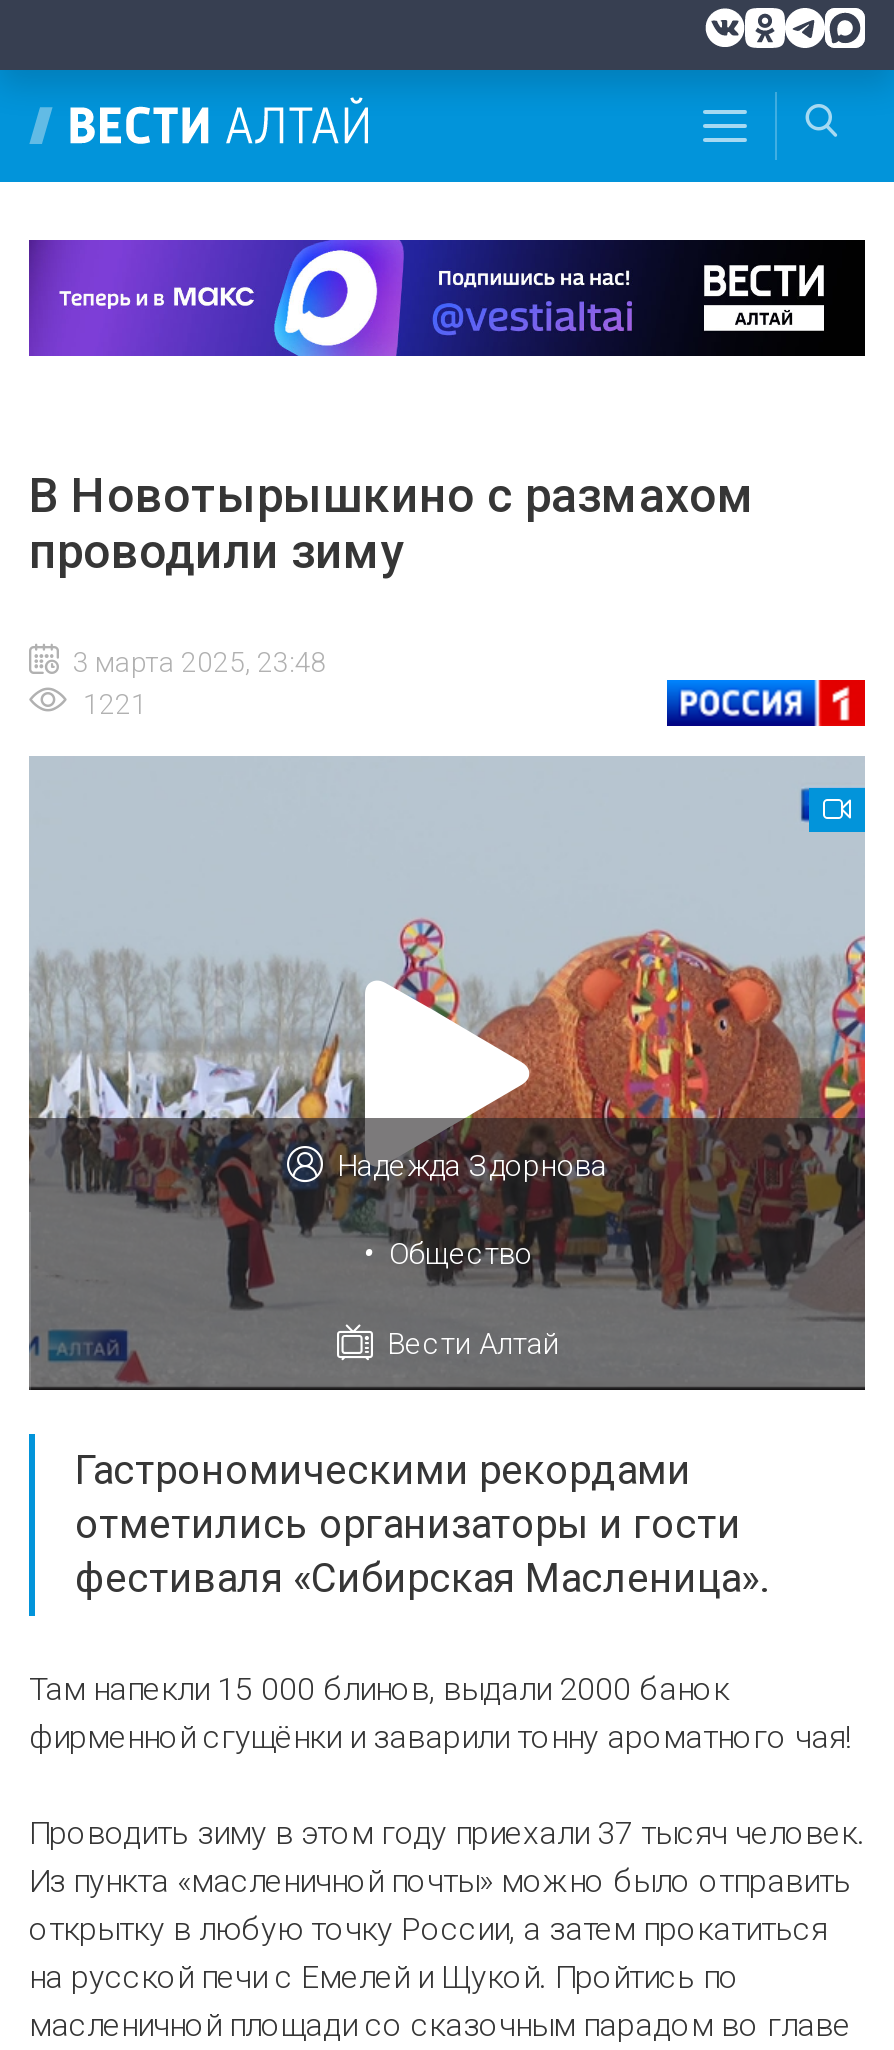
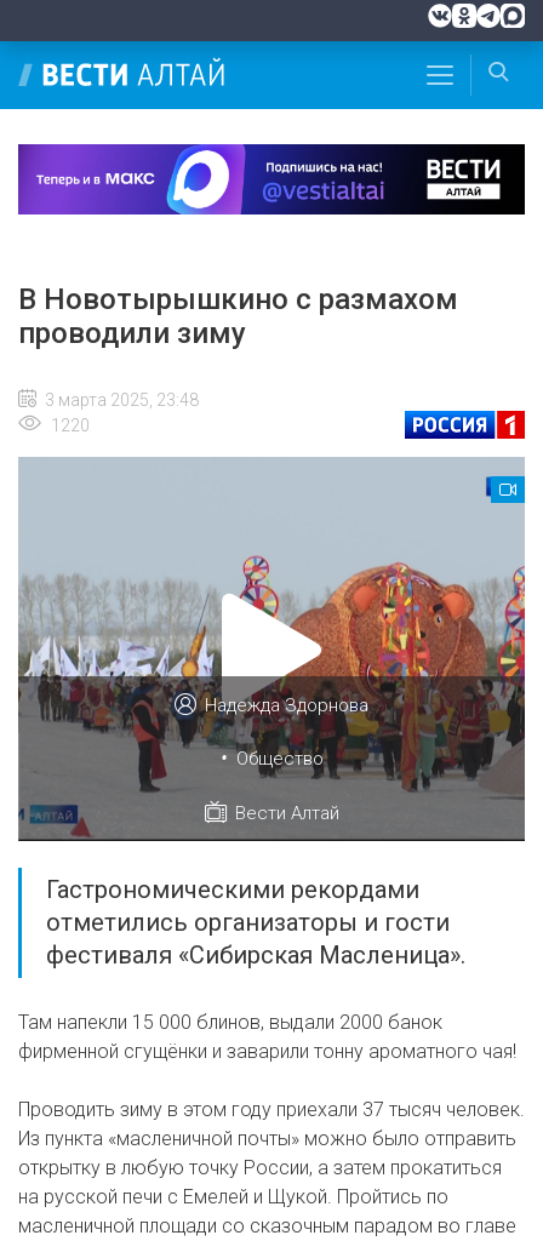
[77,688,147,720] 1221 -> [47,416,90,435] 1220

